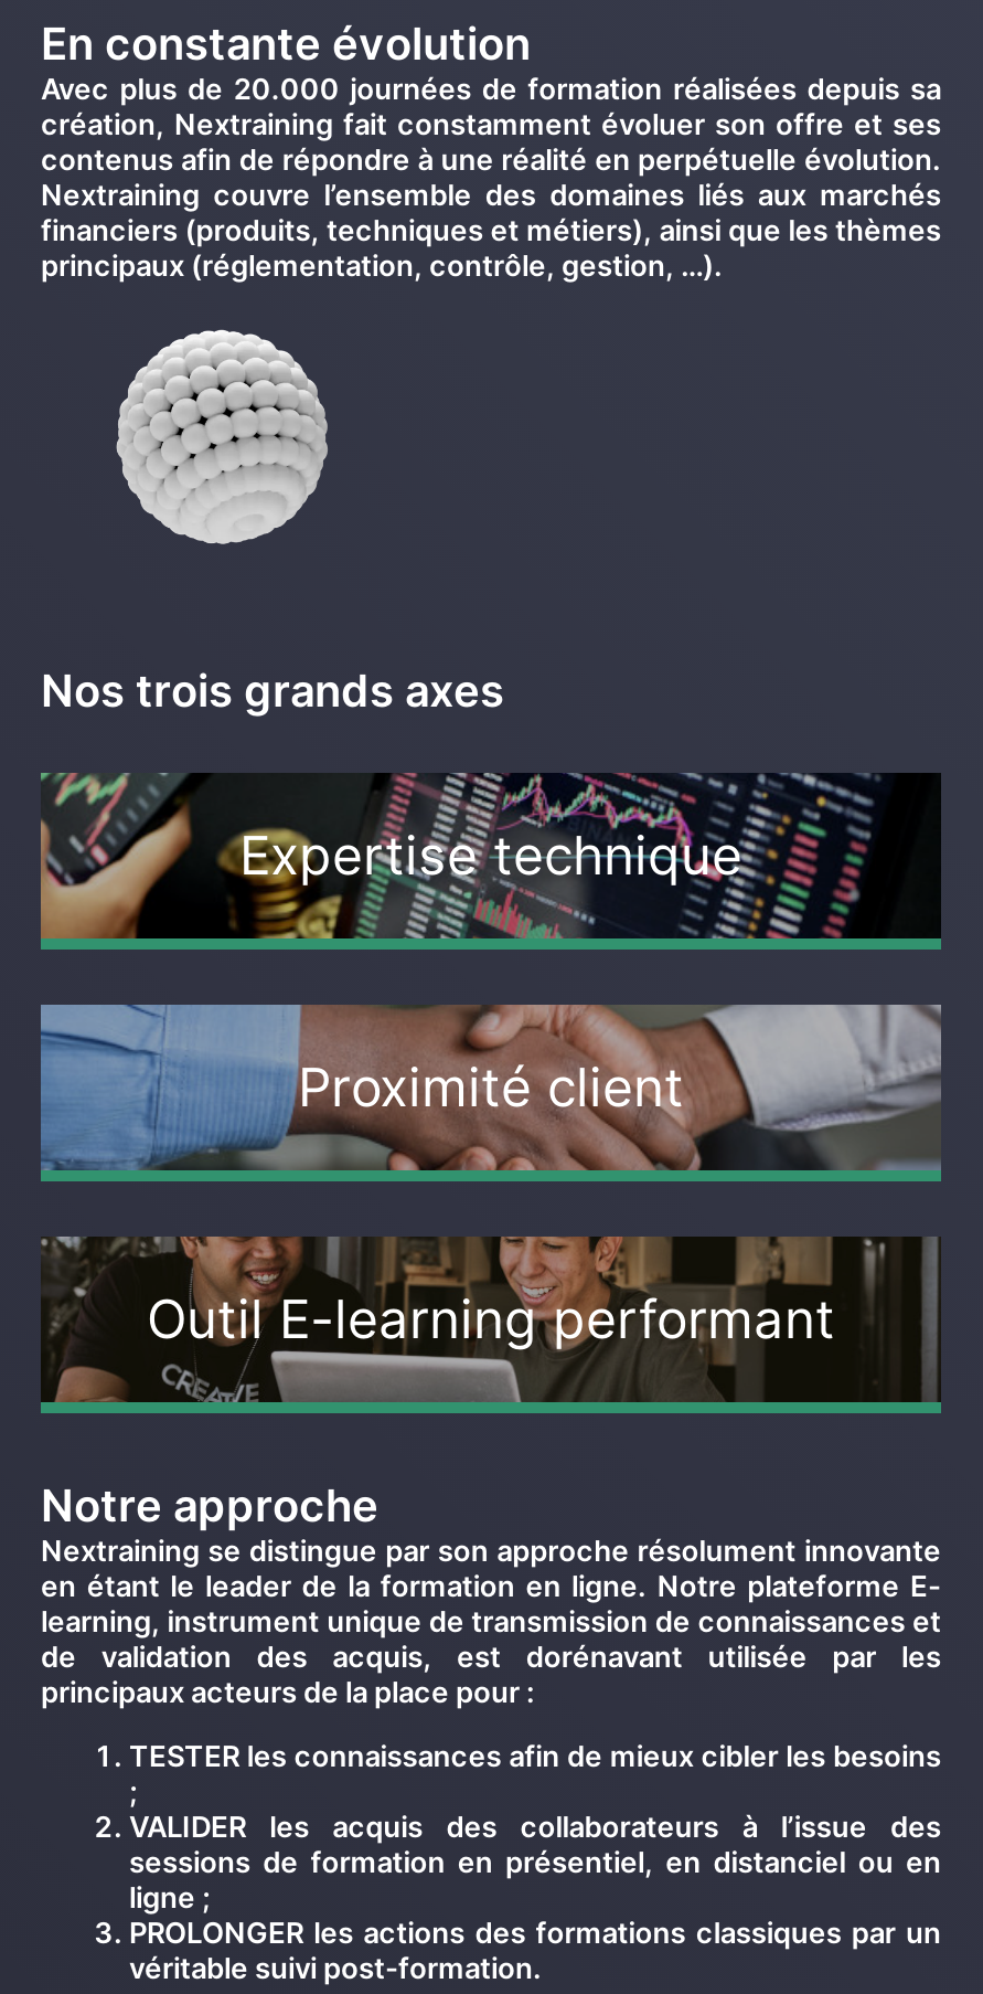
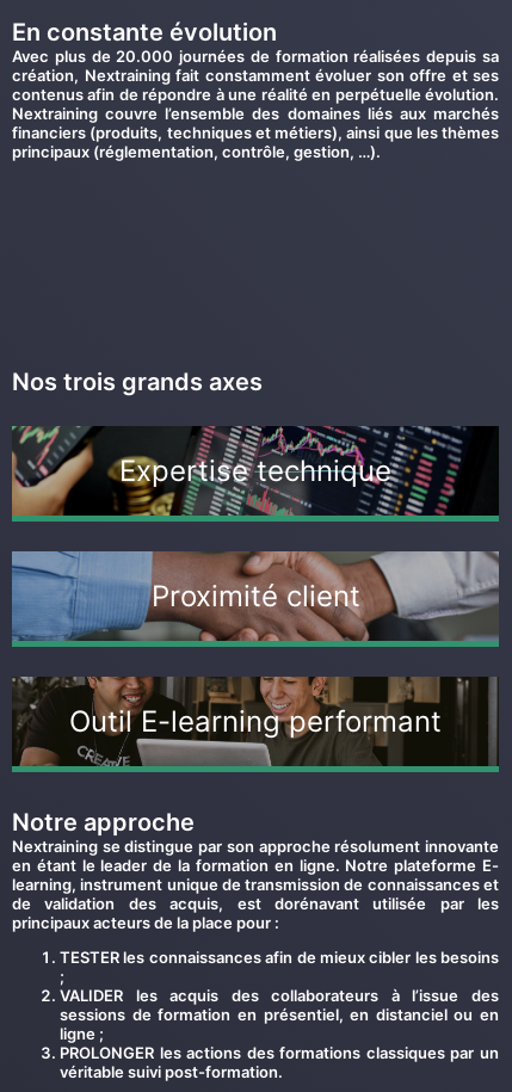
[114,327,330,545] [image] -> none

